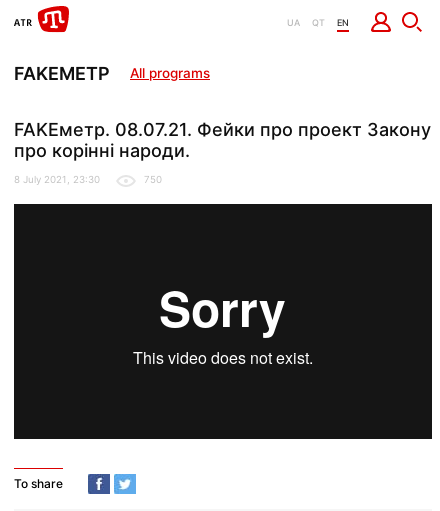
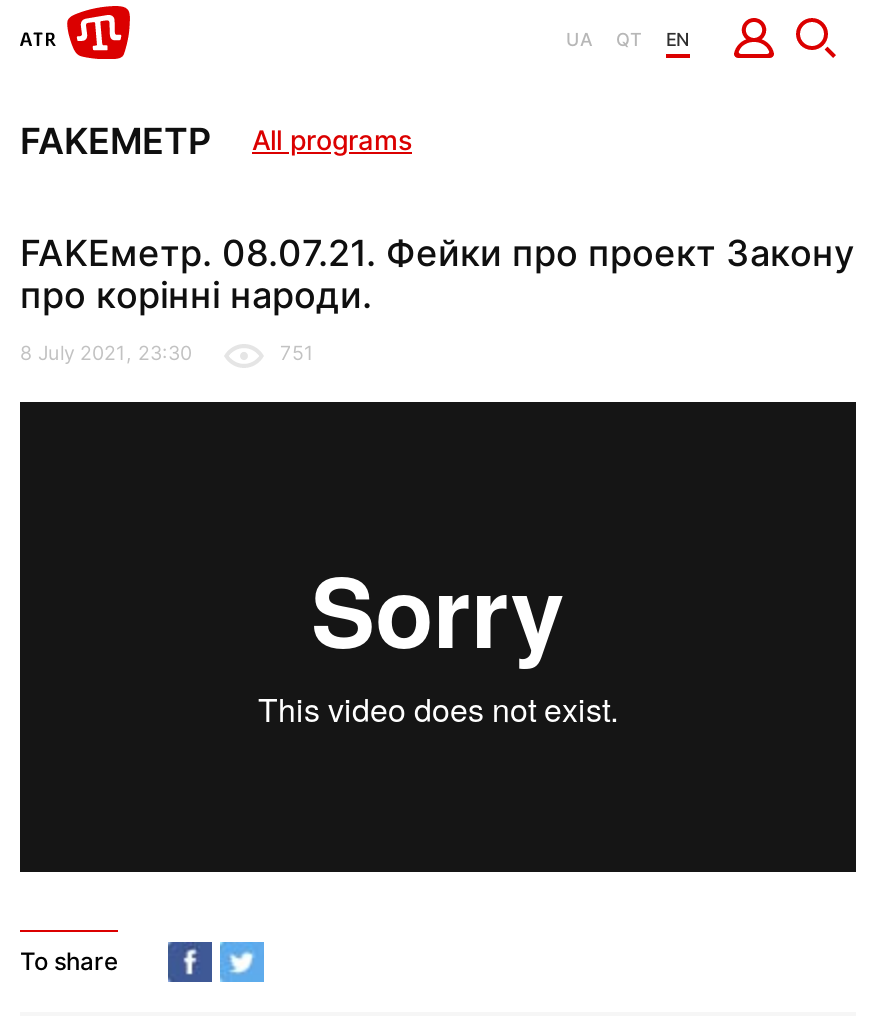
[144,174,162,185] 750 -> [280,342,314,364] 751

